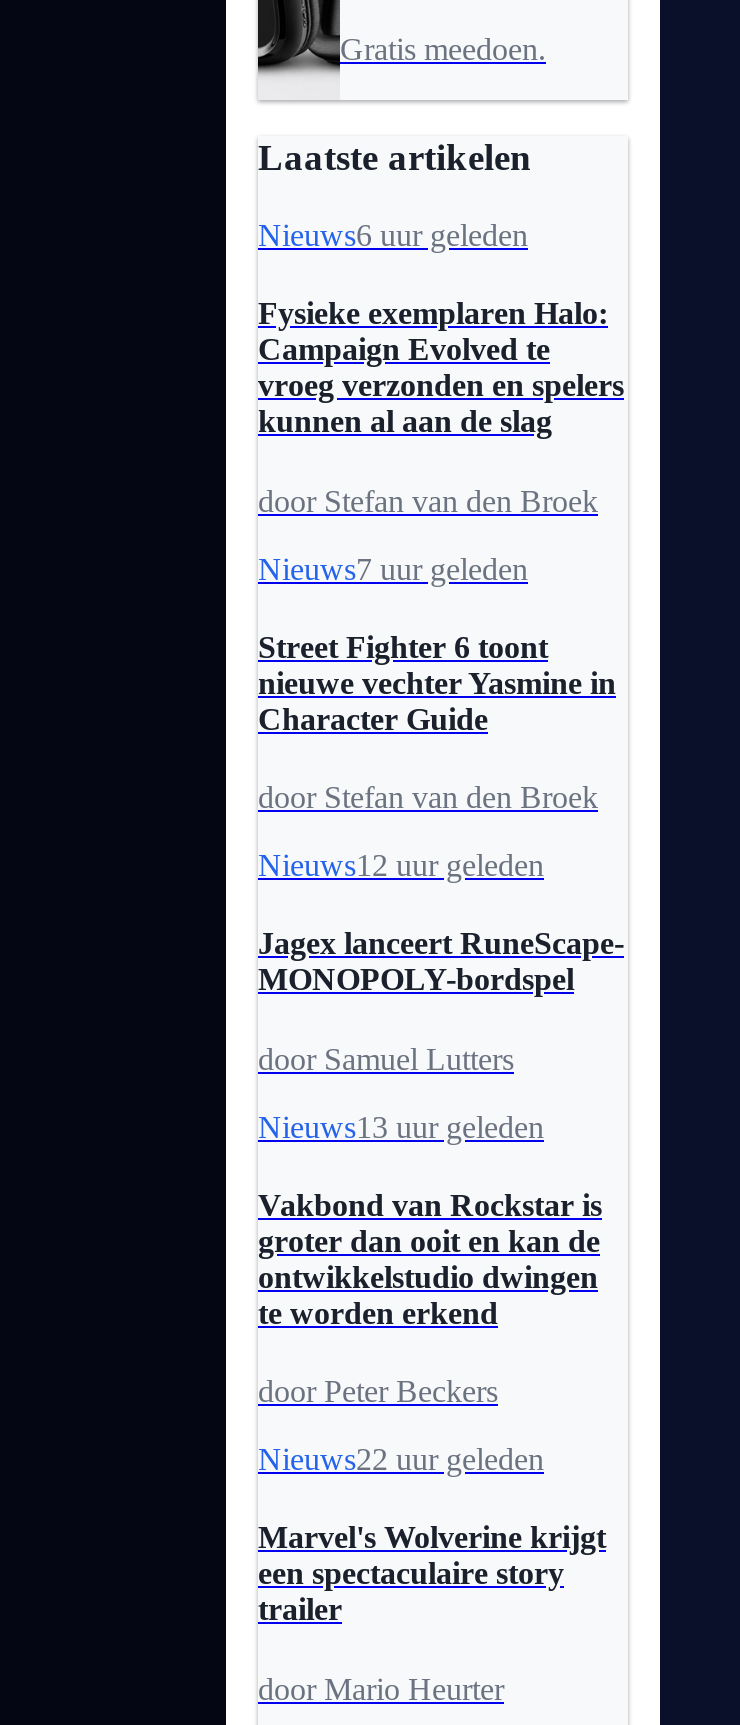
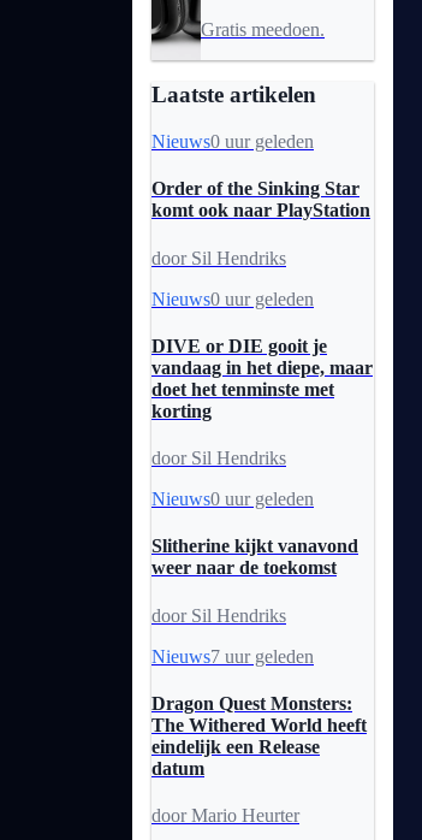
[258,218,624,517] Nieuws6 uur geleden | Fysieke exemplaren Halo: | Campaign Evolved te | vroeg verzonden en spelers | kunnen al aan de slag | door Stefan van den Broek -> [151,131,373,625] Nieuws0 uur geleden | Order of the Sinking Star | komt ook naar PlayStation | door Sil Hendriks | Nieuws0 uur geleden | DIVE or DIE gooit je | vandaag in het diepe, maar | doet het tenminste met | korting | door Sil Hendriks | Nieuws0 uur geleden | Slitherine kijkt vanavond | weer naar de toekomst | door Sil Hendriks
moved [258,551,528,585] -> [151,646,314,666]: Nieuws7 uur geleden
[258,630,624,1627] Street Fighter 6 toont | nieuwe vechter Yasmine in | Character Guide | door Stefan van den Broek | Nieuws12 uur geleden | Jagex lanceert RuneScape- | MONOPOLY-bordspel | door Samuel Lutters | Nieuws13 uur geleden | Vakbond van Rockstar is | groter dan ooit en kan de | ontwikkelstudio dwingen | te worden erkend | door Peter Beckers | Nieuws22 uur geleden | Marvel's Wolverine krijgt | een spectaculaire story | trailer -> [151,693,367,779] Dragon Quest Monsters: | The Withered World heeft | eindelijk een Release | datum

